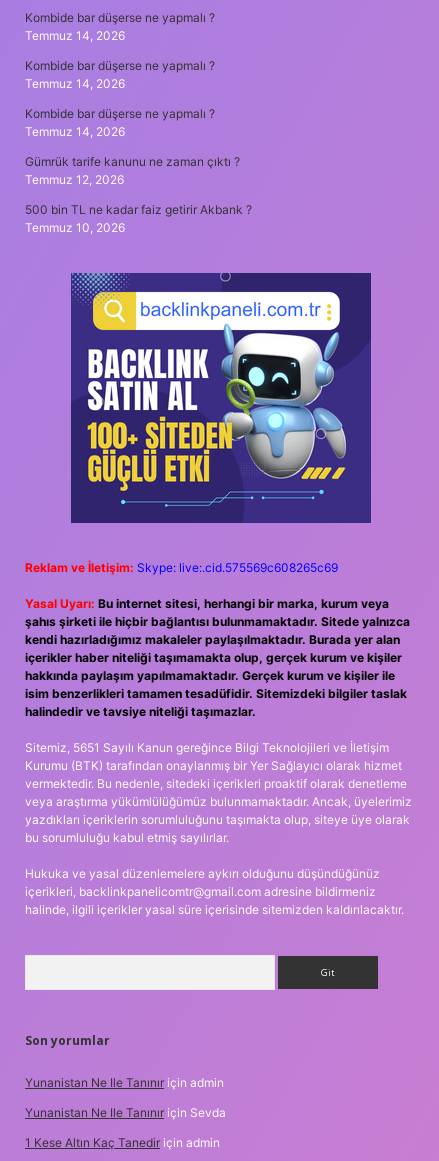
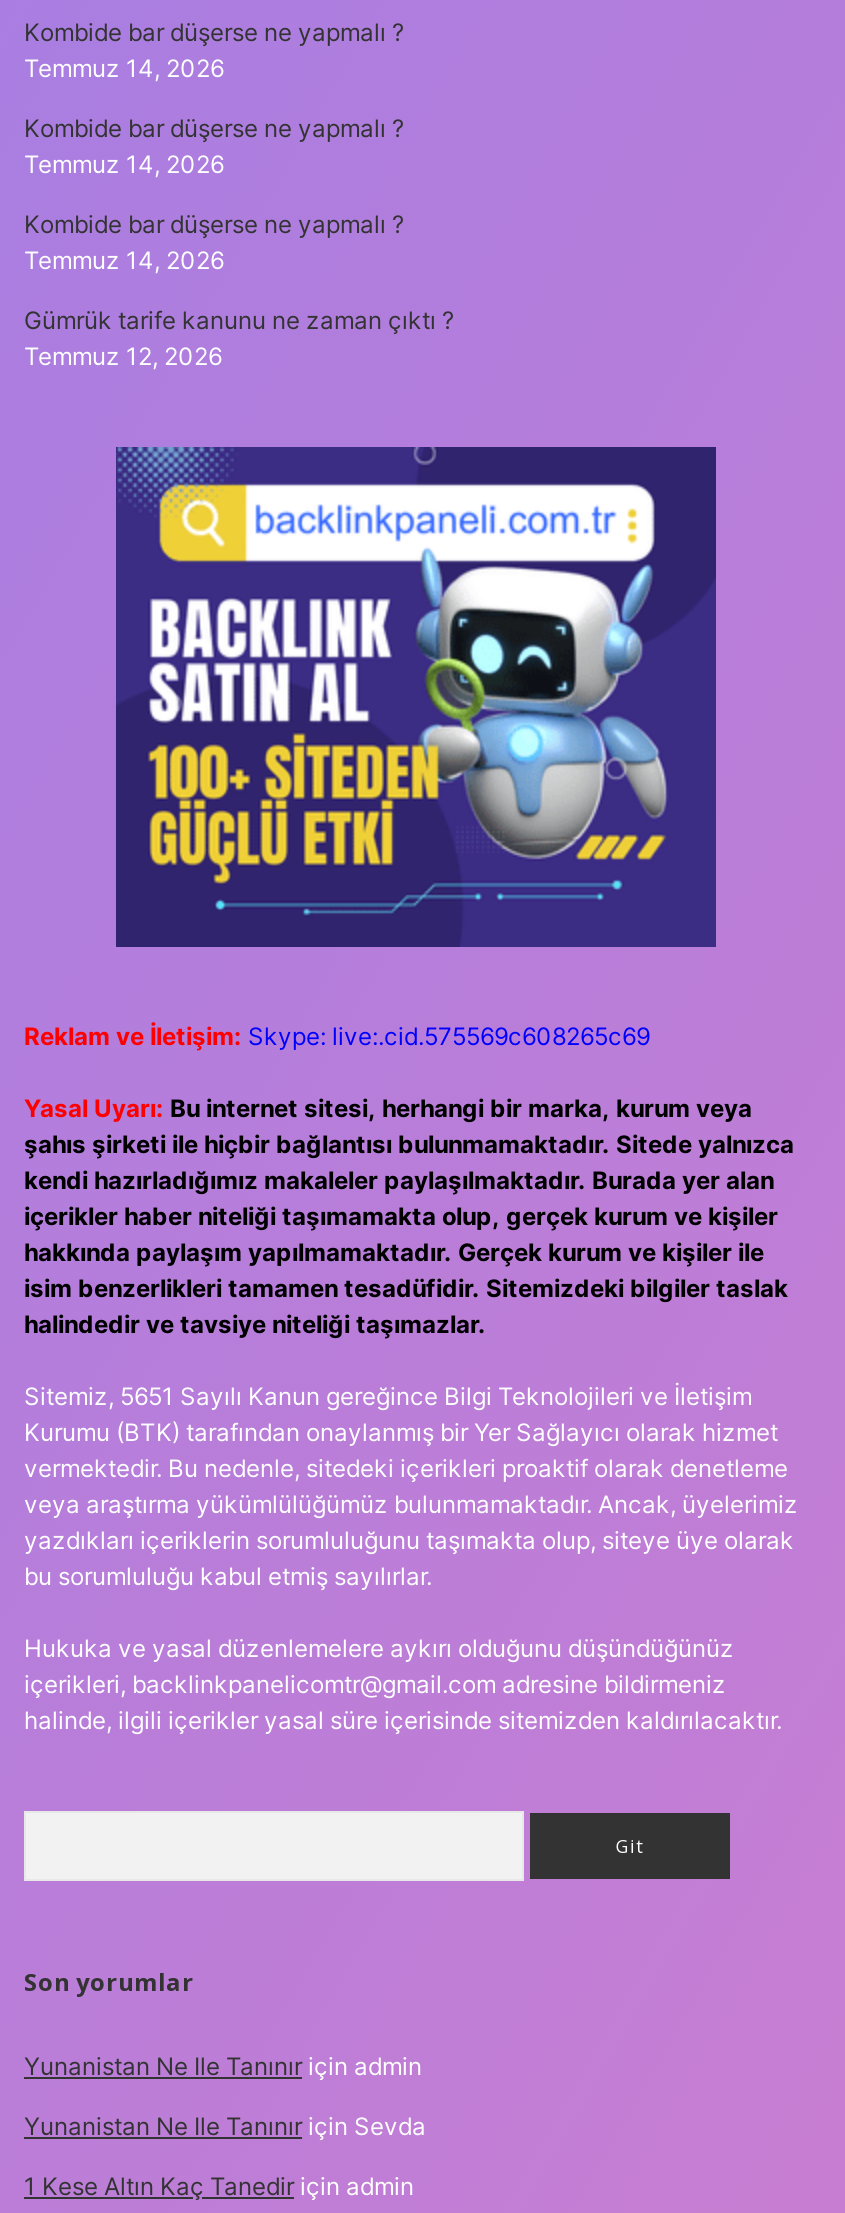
[25,202,252,235] 500 bin TL ne kadar faiz getirir Akbank ? | Temmuz 10, 2026 -> none

